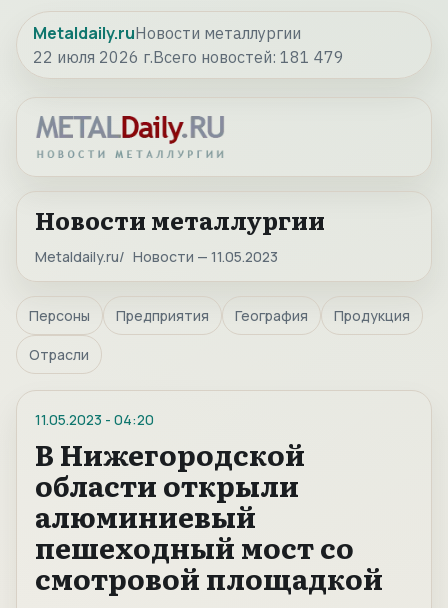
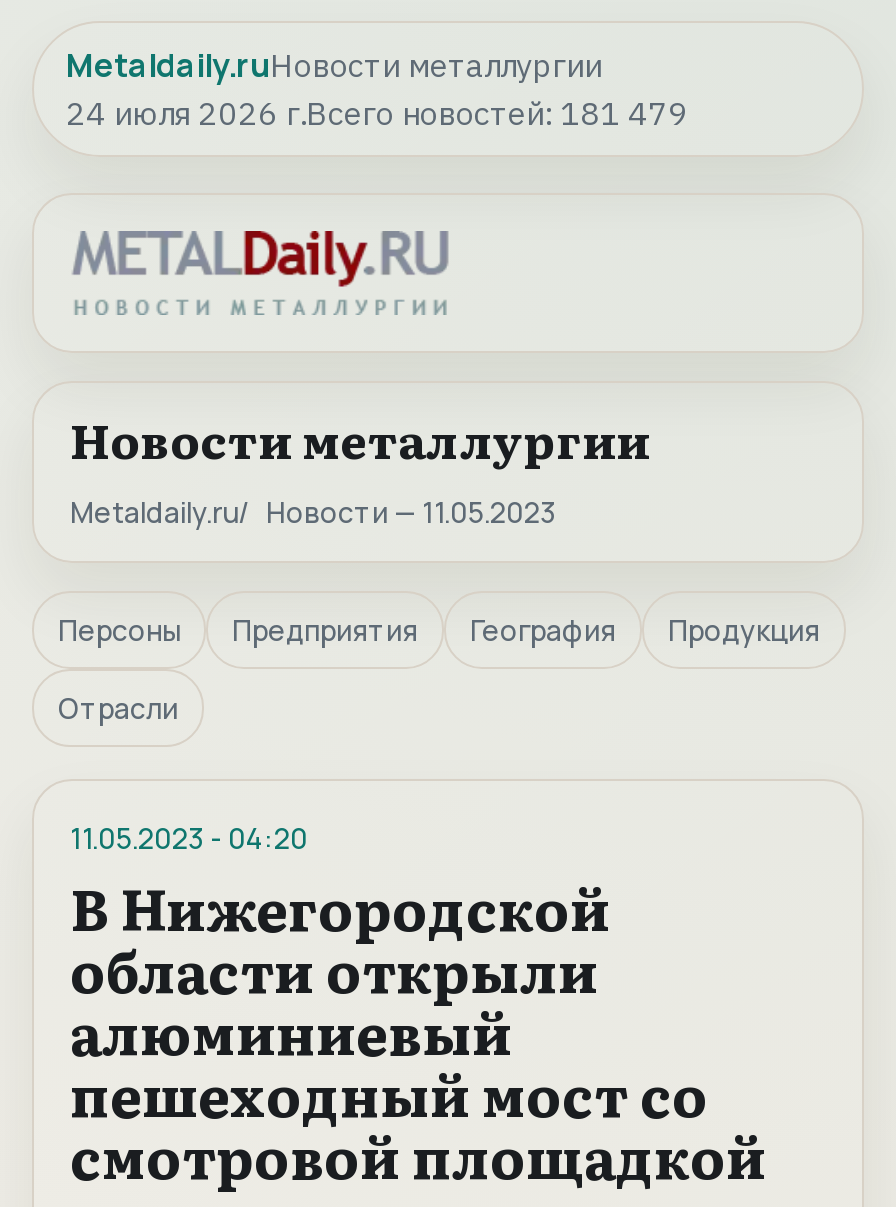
[33,47,344,67] 22 июля 2026 г.Всего новостей: 181 479 -> [66,93,688,133] 24 июля 2026 г.Всего новостей: 181 479

